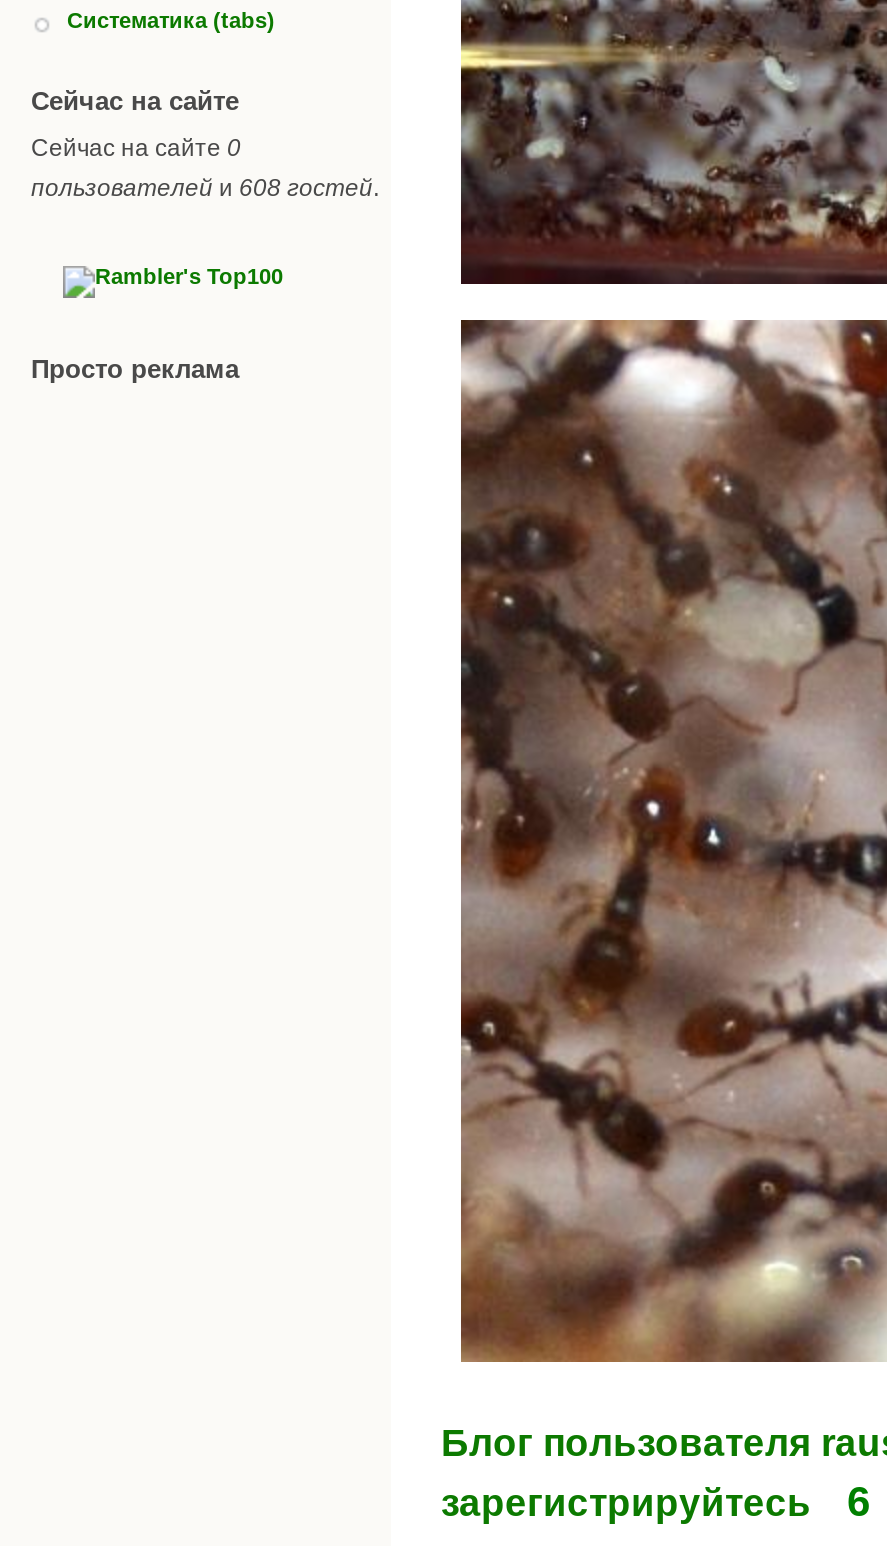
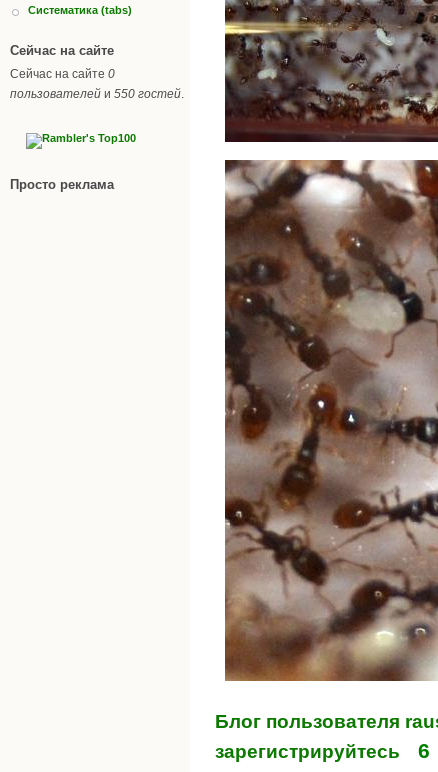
[31,173,379,201] пользователей и 608 гостей. -> [10,87,184,101] пользователей и 550 гостей.

